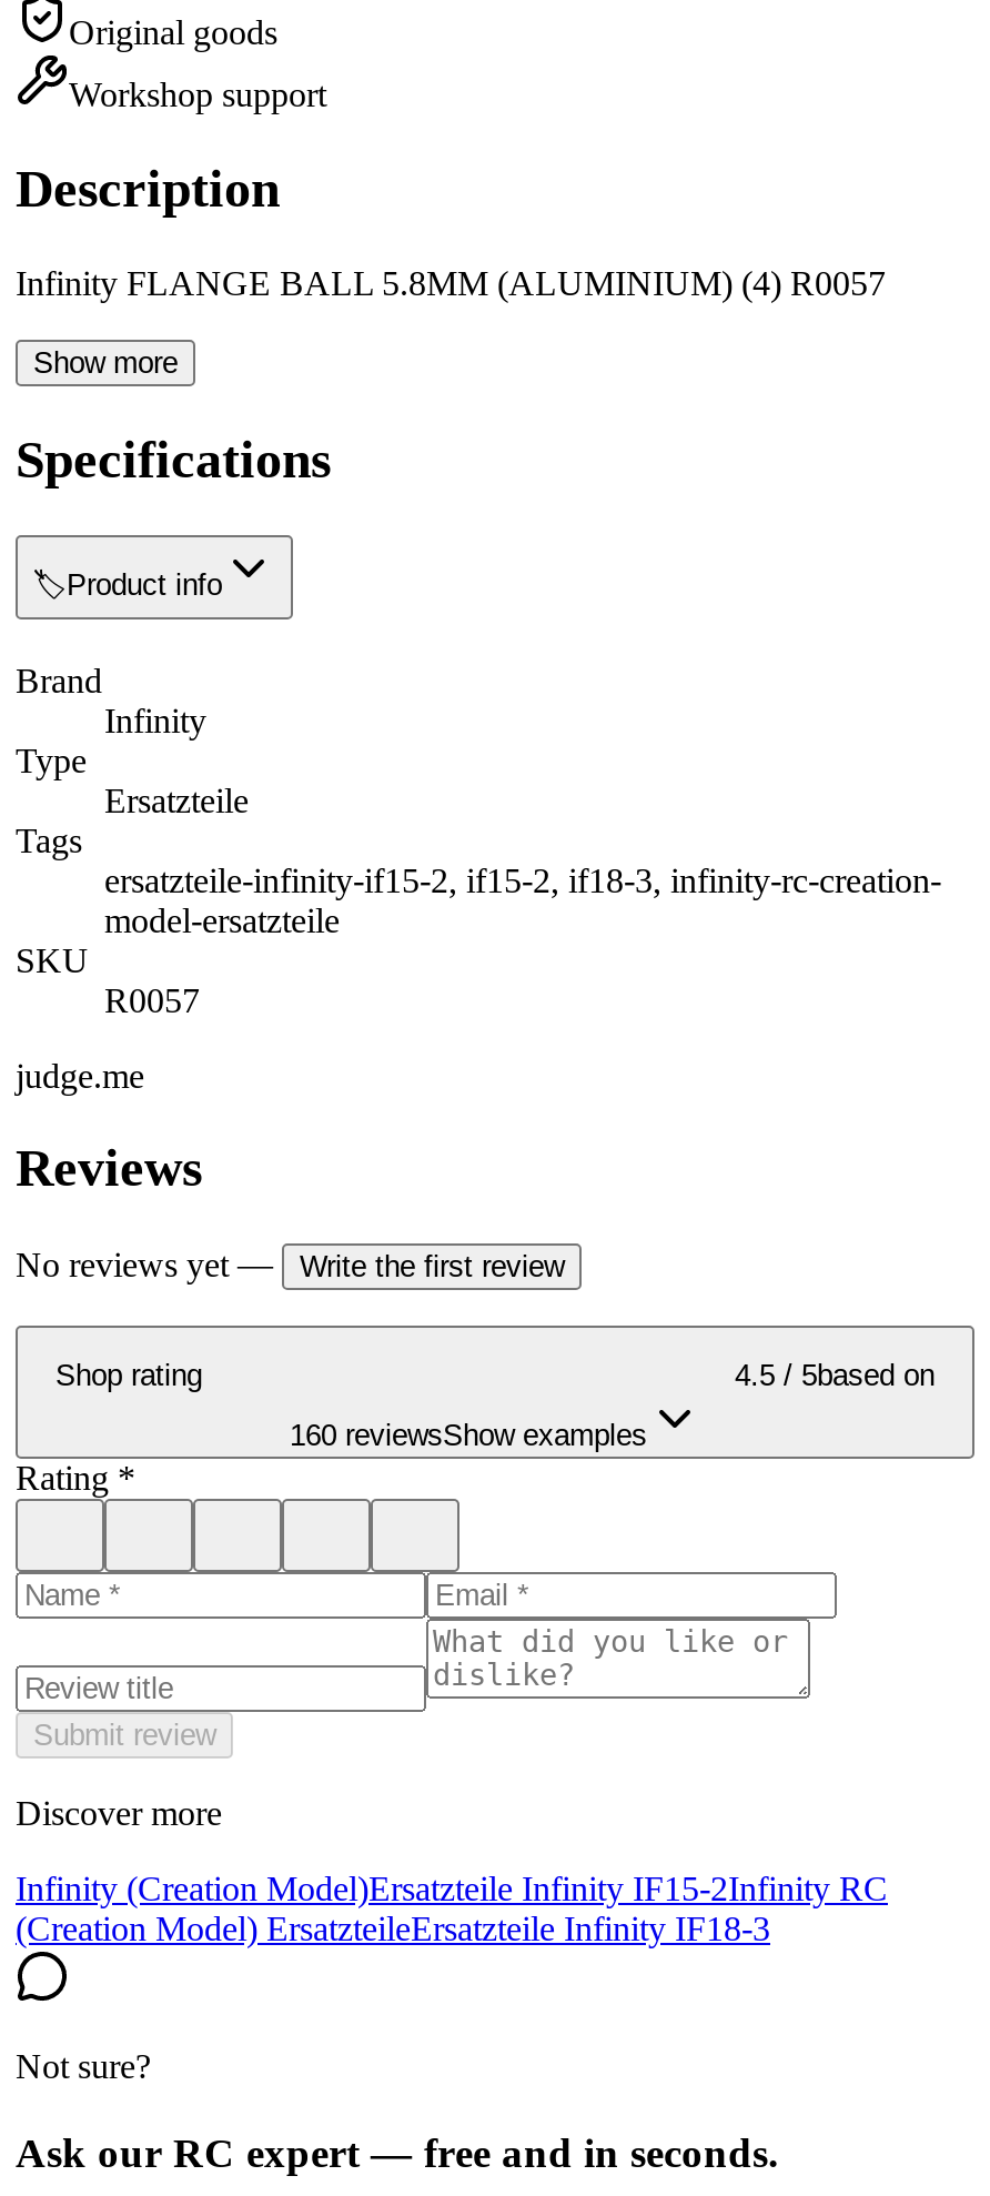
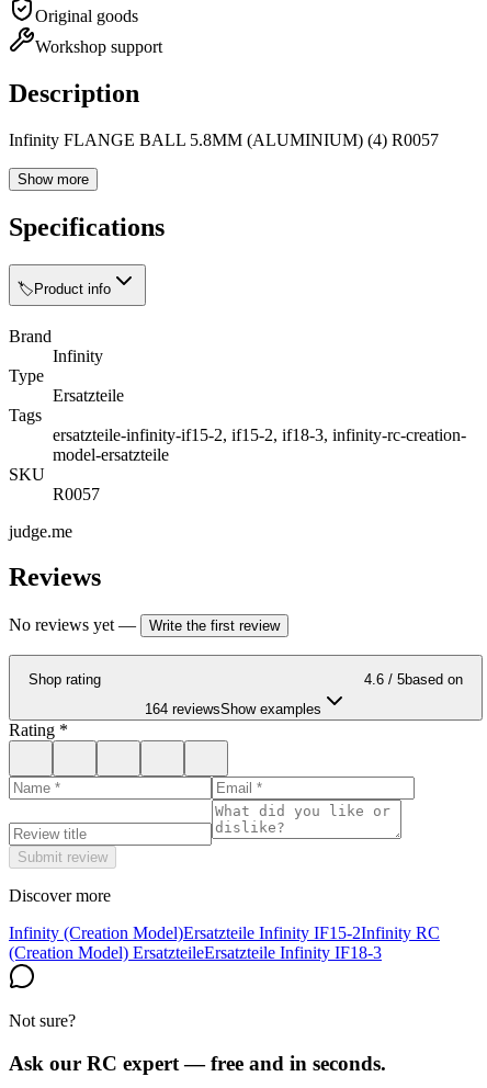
[735,1360,935,1393] 4.5 / 5based on -> [364,672,463,688] 4.6 / 5based on
[290,1420,647,1453] 160 reviewsShow examples -> [144,701,321,718] 164 reviewsShow examples

